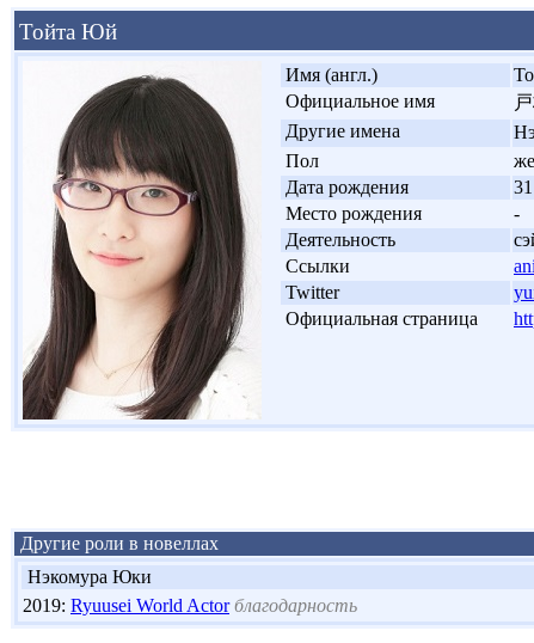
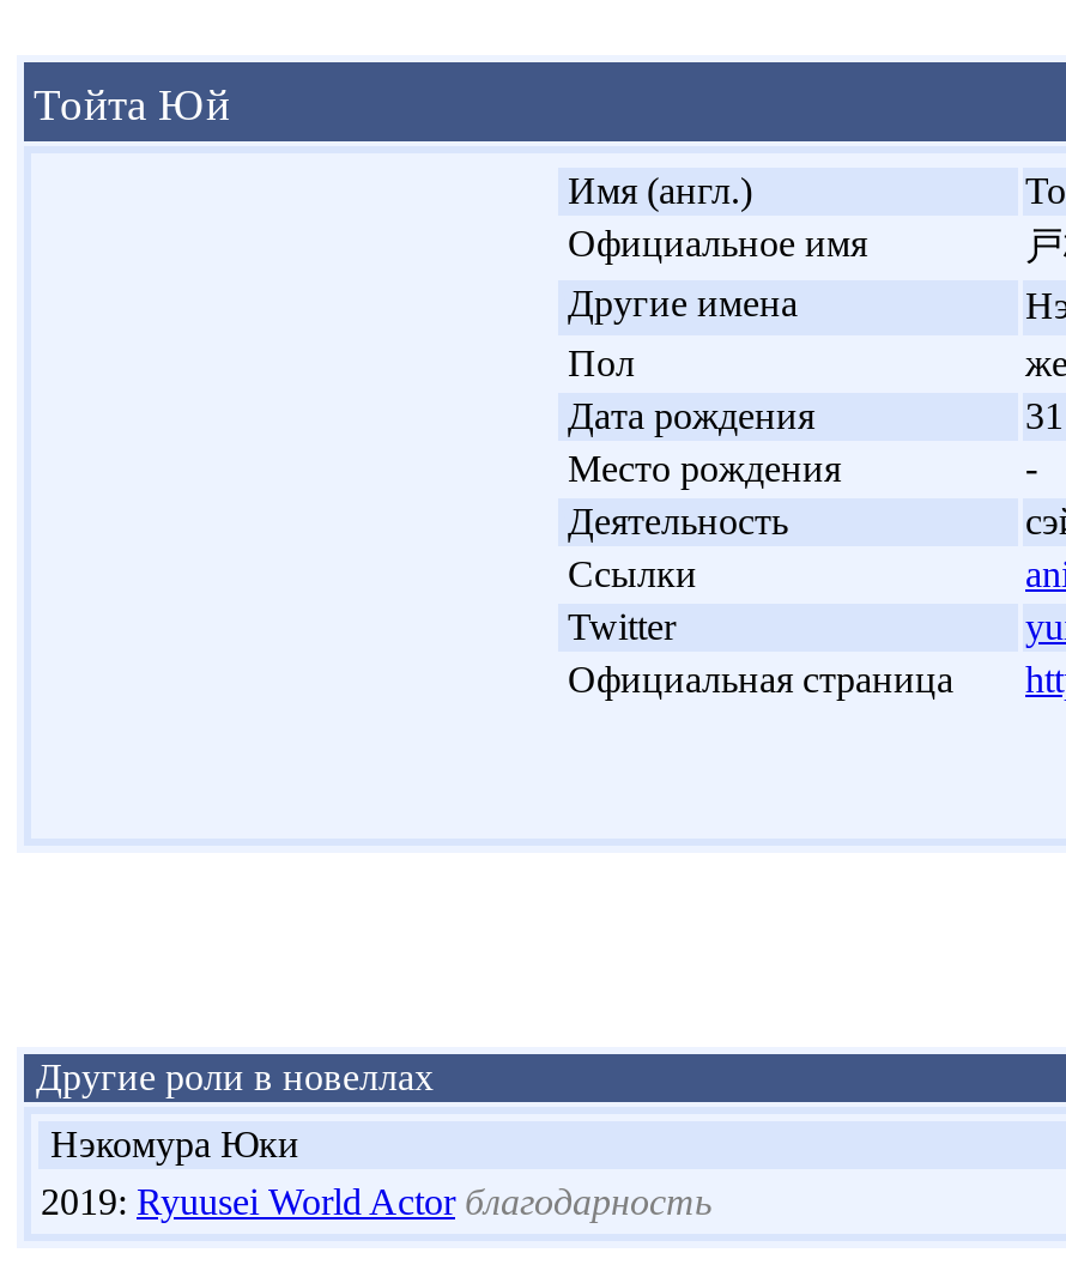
[22,74,250,421] [image] -> none

